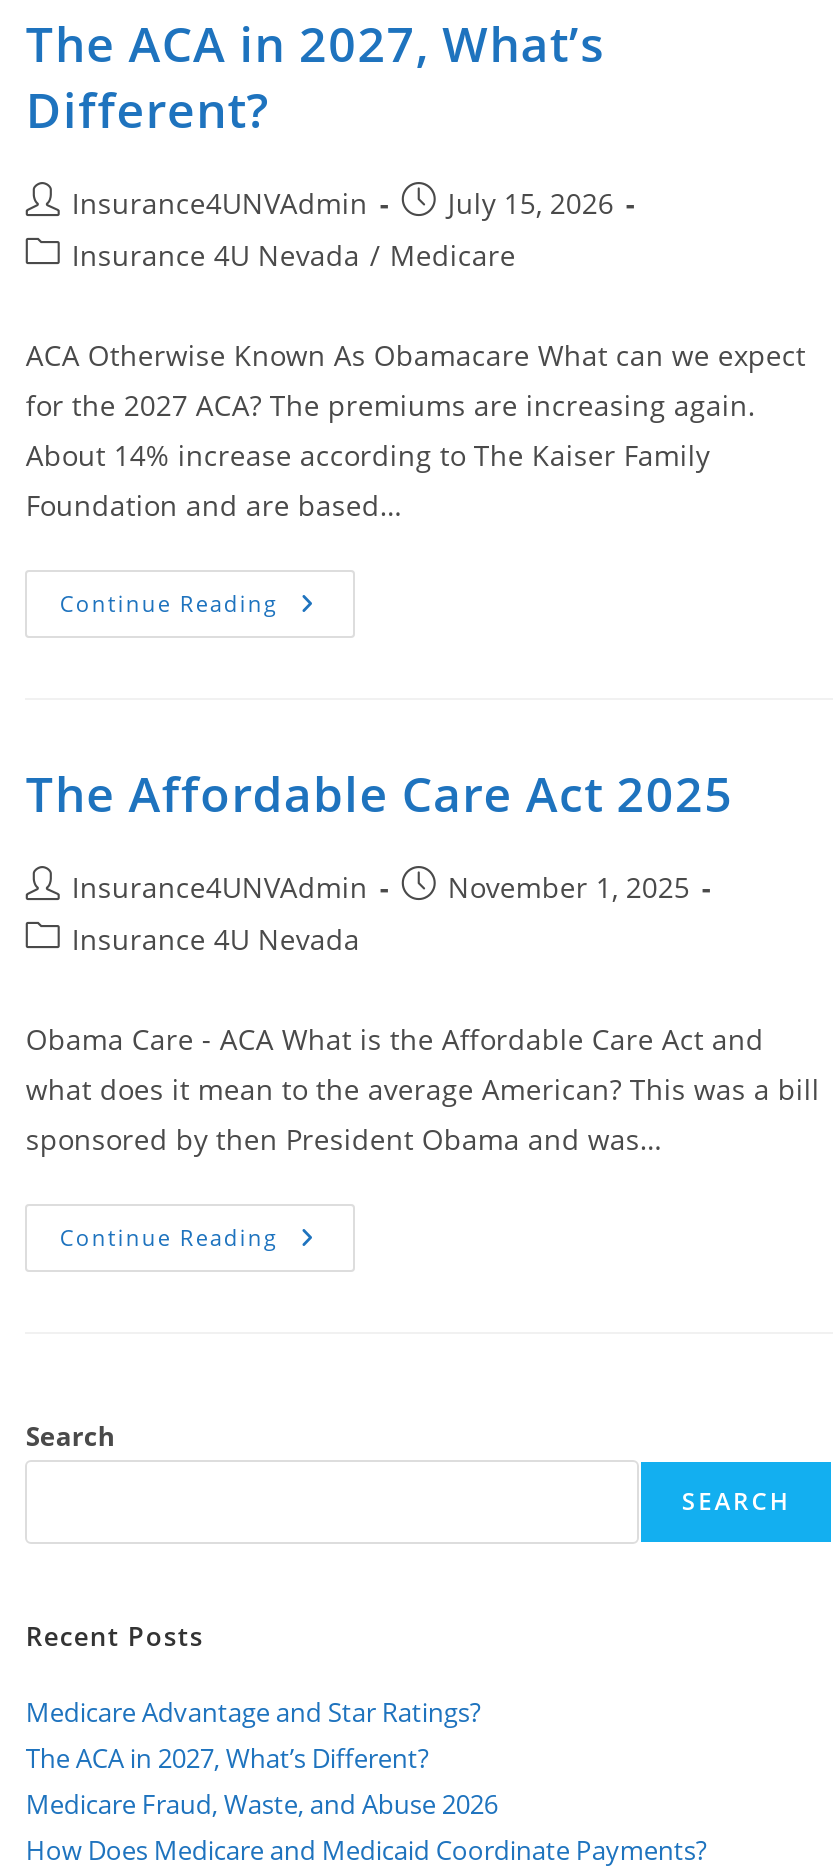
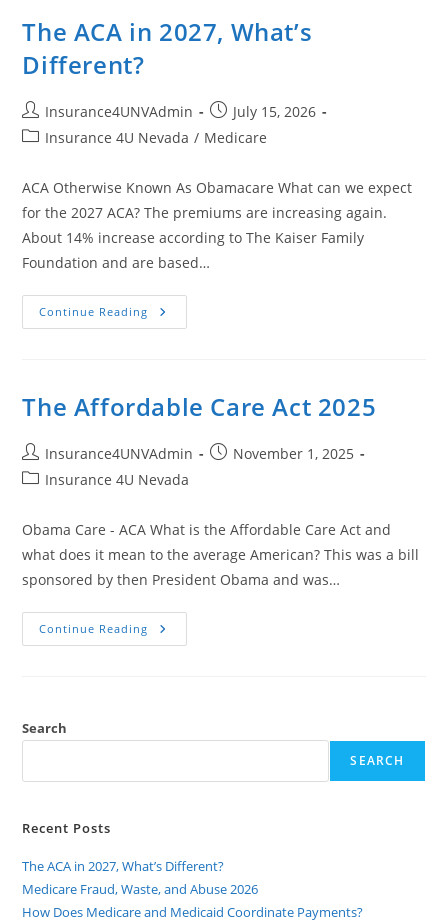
[26,1694,482,1730] Medicare Advantage and Star Ratings? -> none

